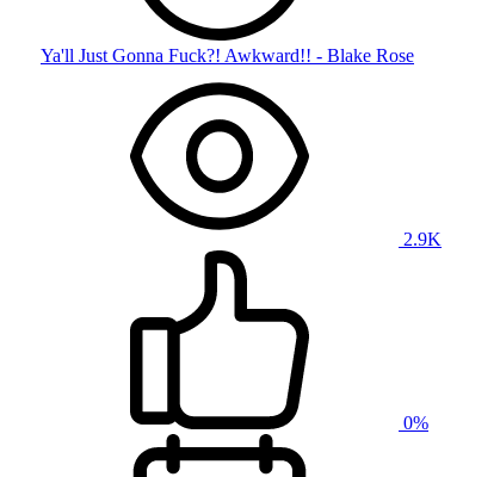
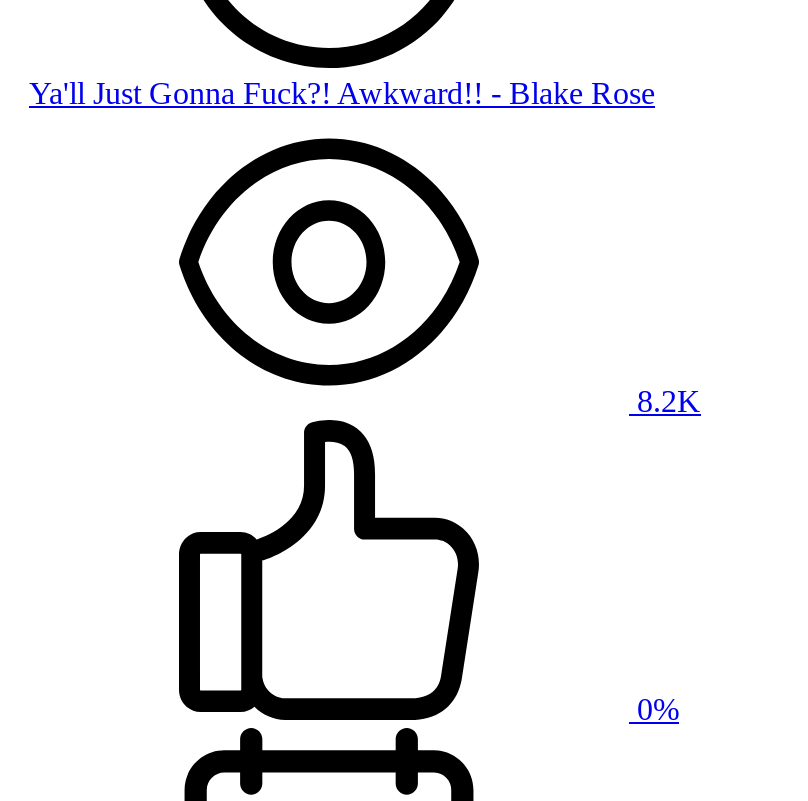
[399,229,442,249] 2.9K -> [629,383,701,417] 8.2K

